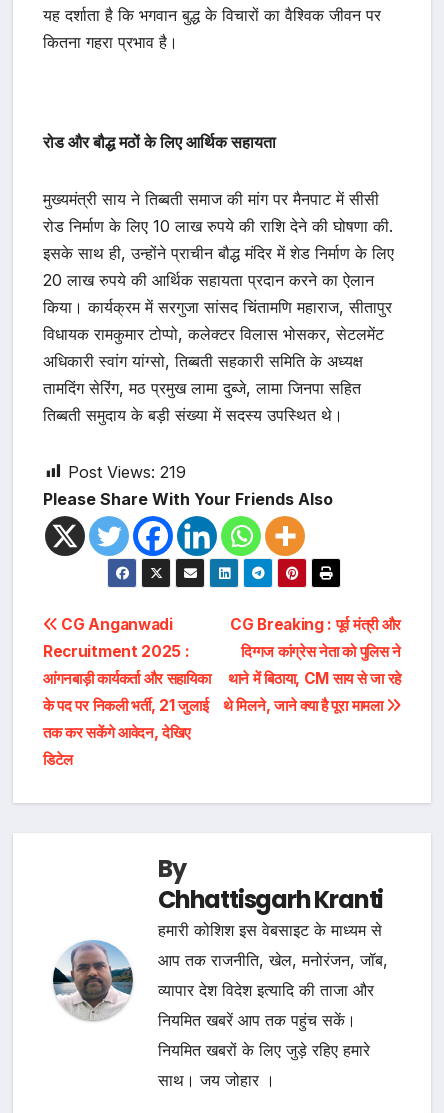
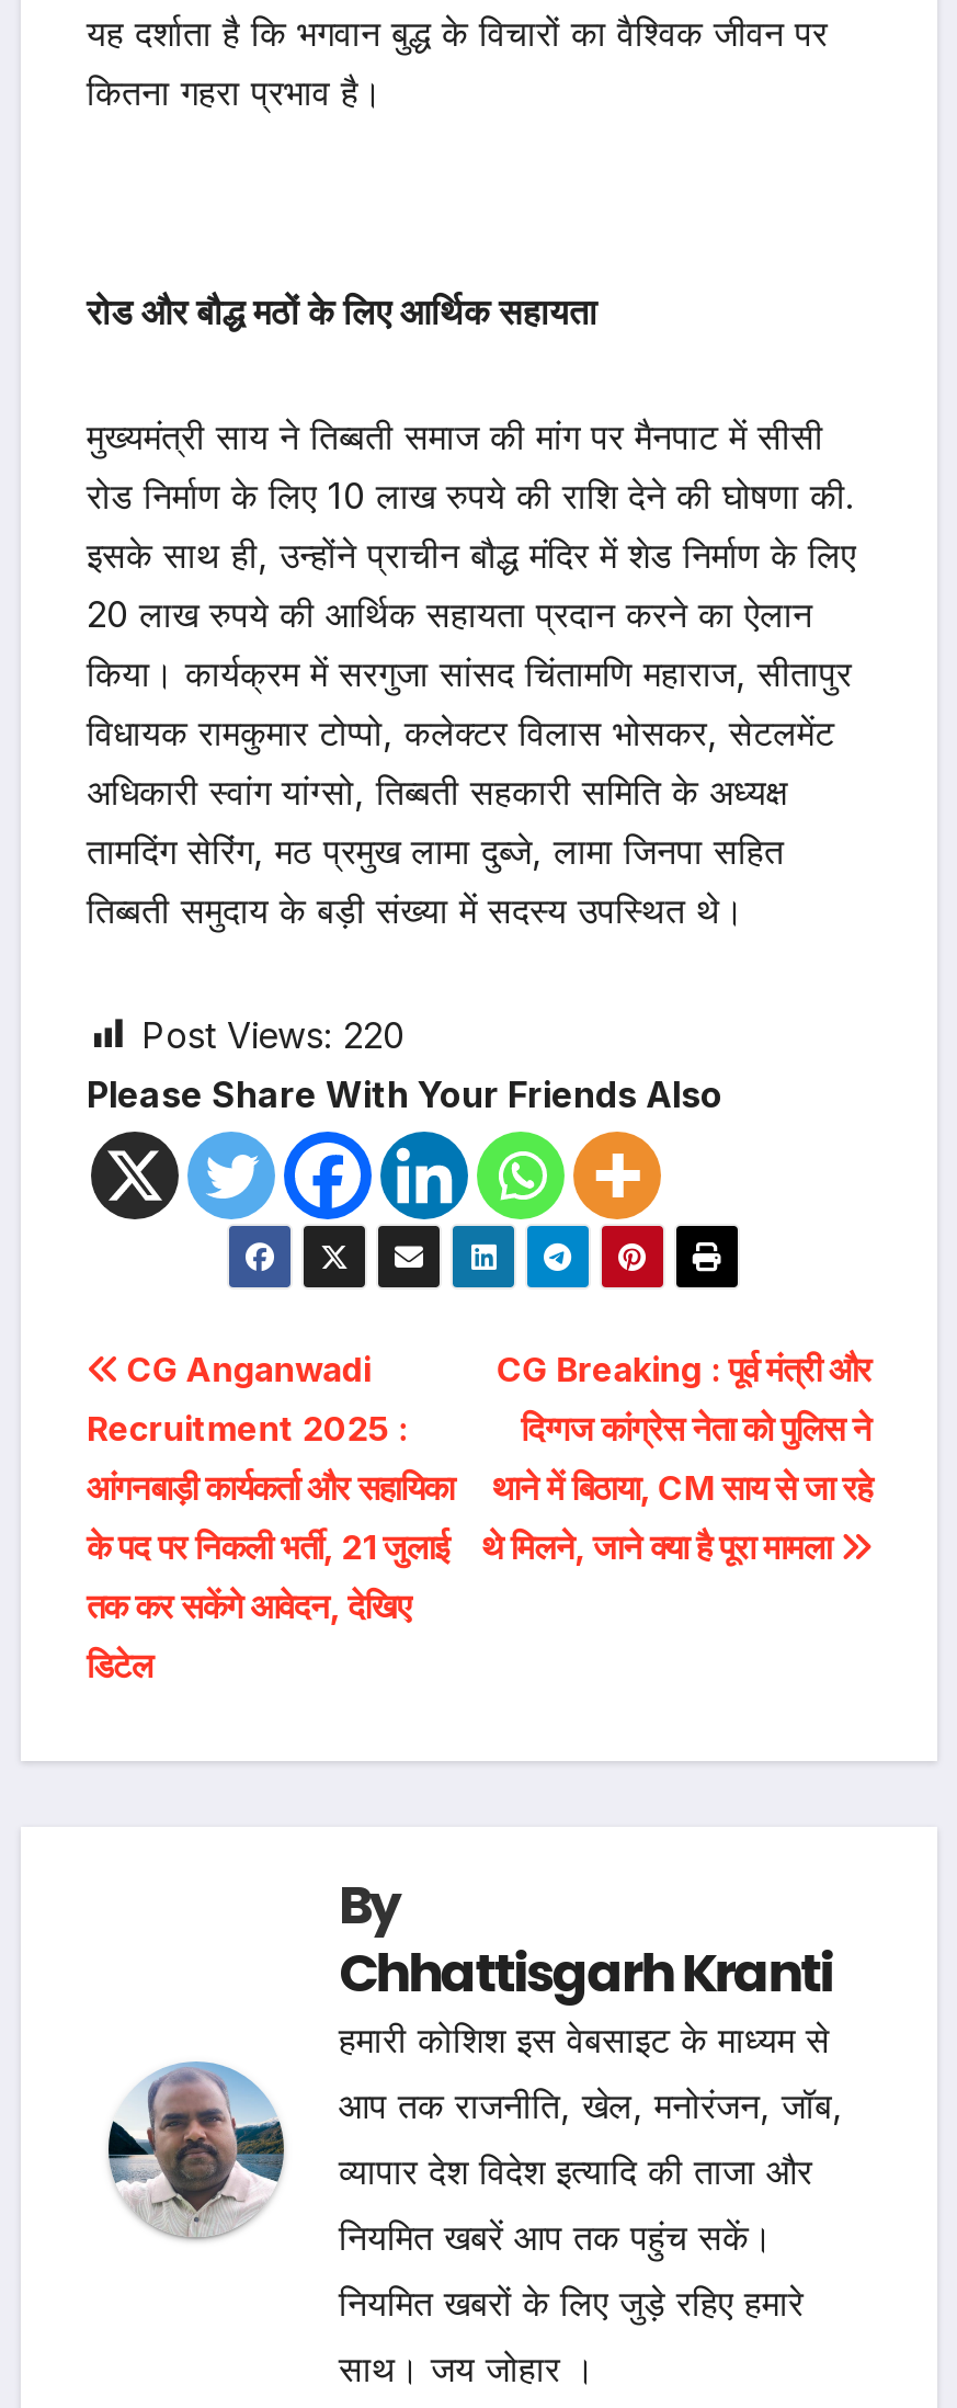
[68,462,186,482] Post Views: 219 -> [141,1013,405,1057] Post Views: 220

